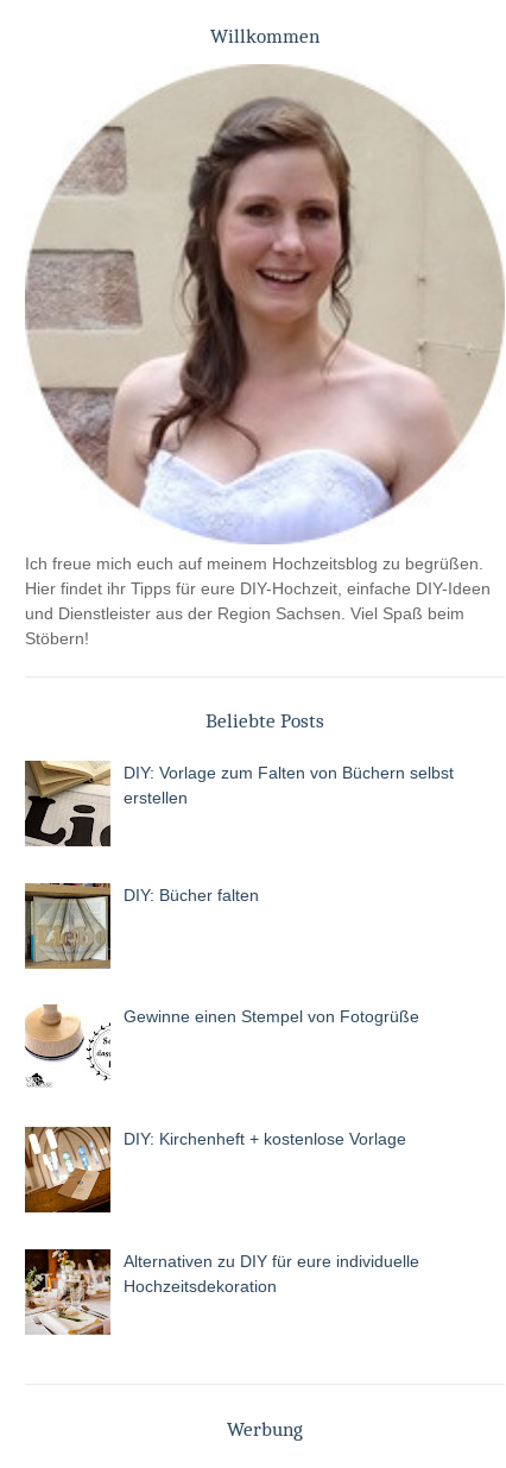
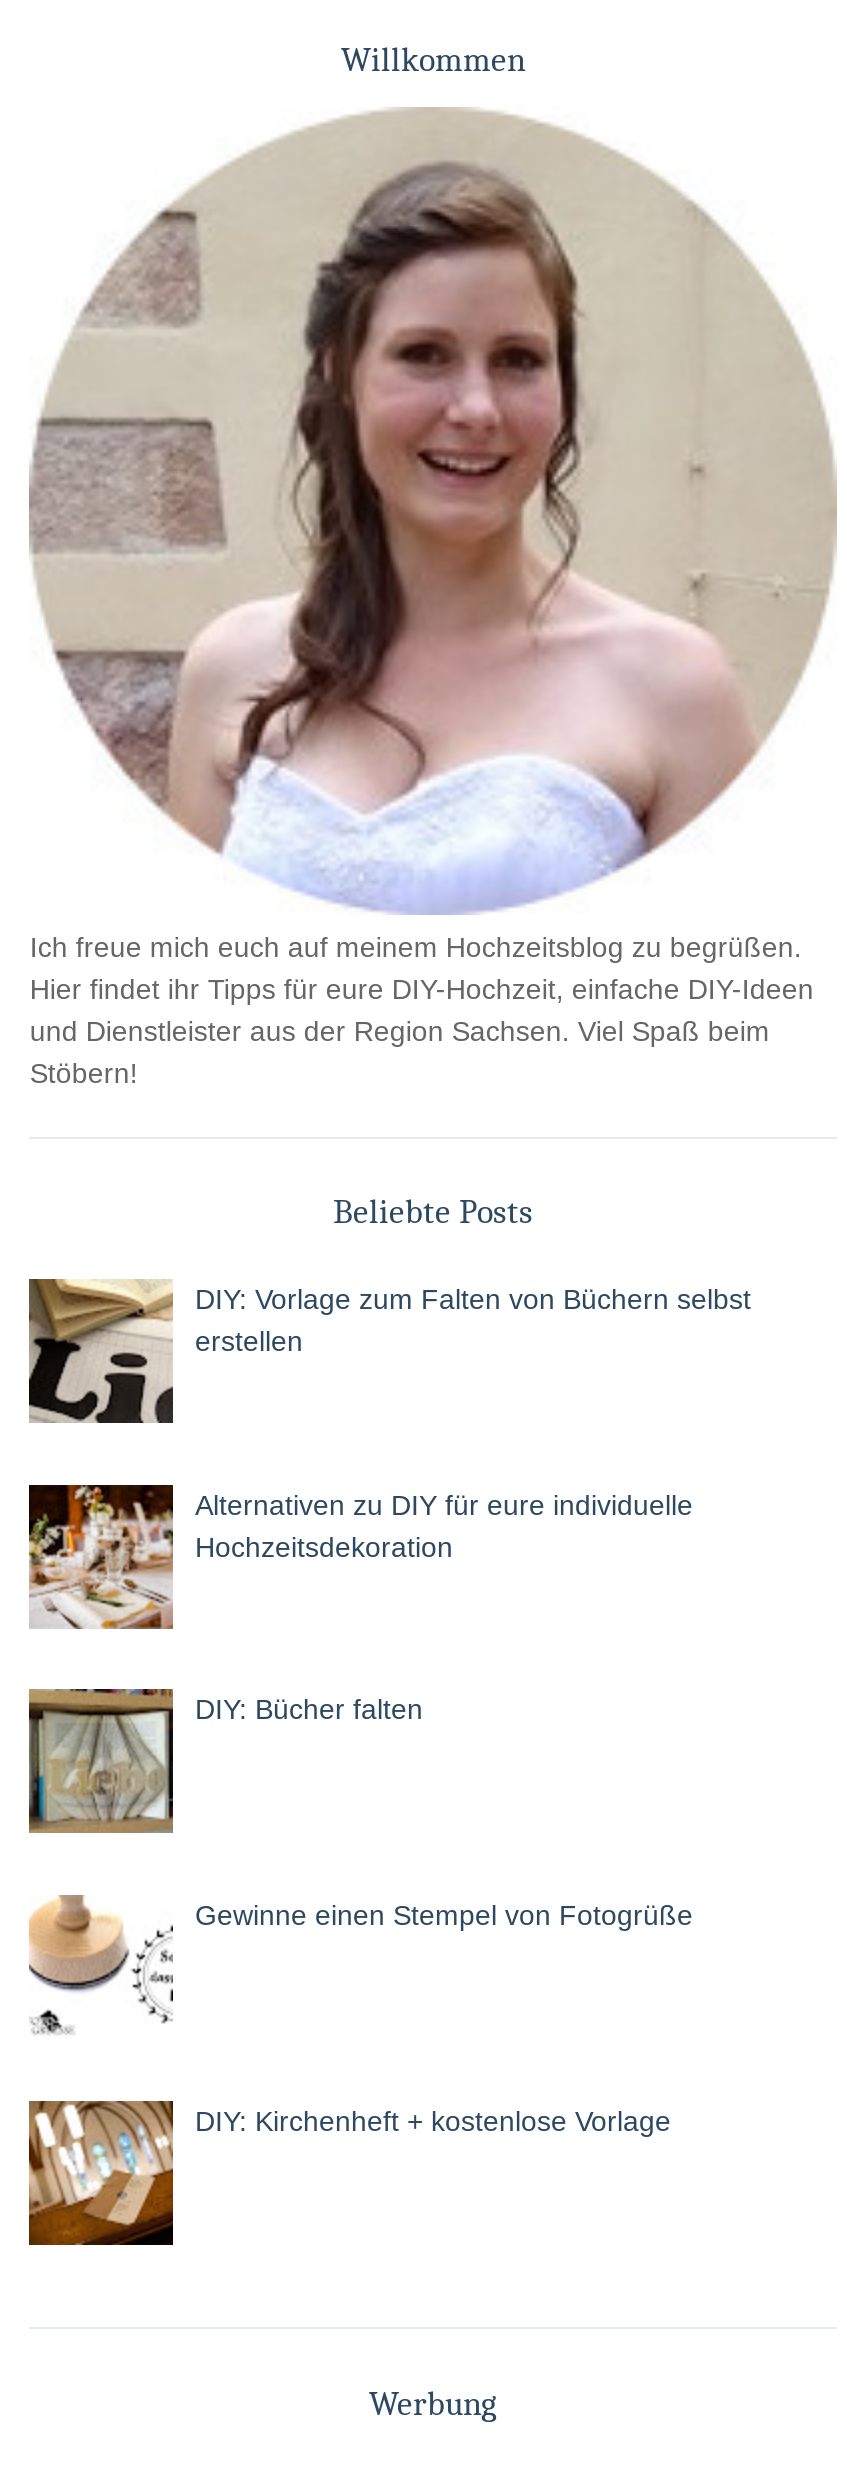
moved [24,880,419,1148] -> [27,1685,693,2136]: [image] | DIY: Bücher falten | Gewinne einen Stempel von Fotogrüße | DIY: Kirchenheft + kostenlose Vorlage
moved [23,1124,113,1214] -> [25,2097,177,2247]: [image]
moved [24,1248,419,1336] -> [29,1483,693,1627]: [image] | Alternativen zu DIY für eure individuelle | Hochzeitsdekoration

